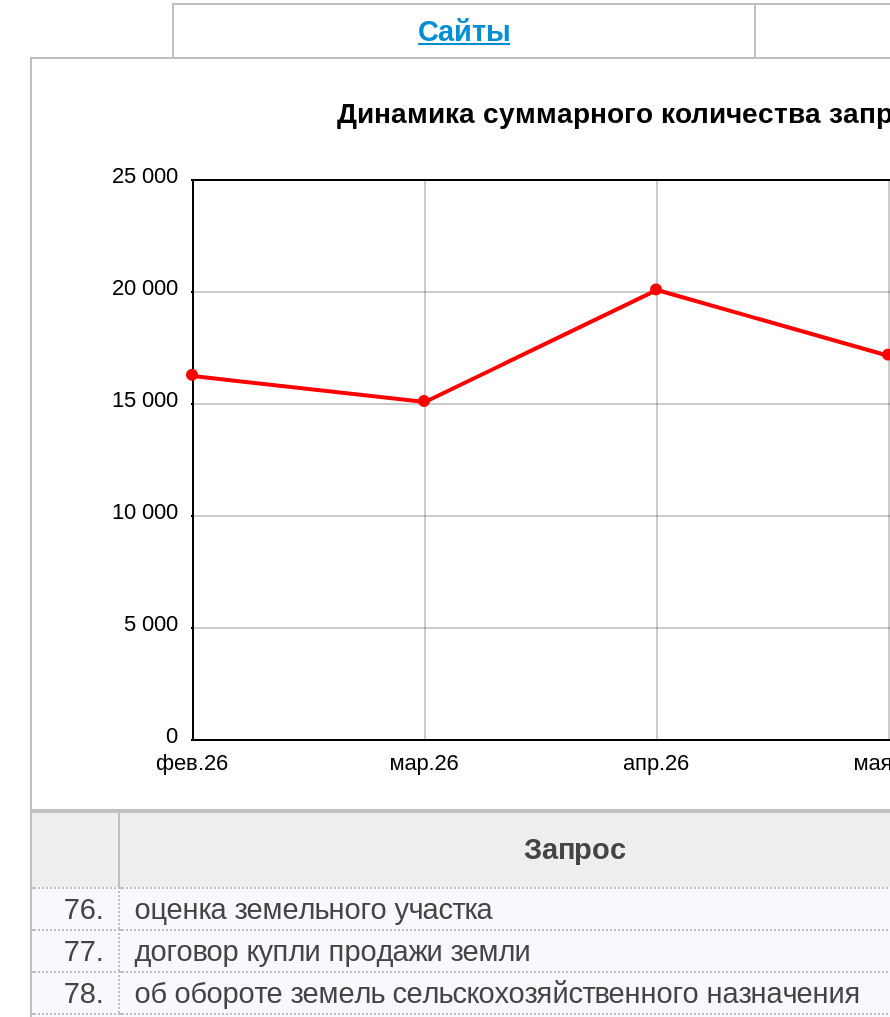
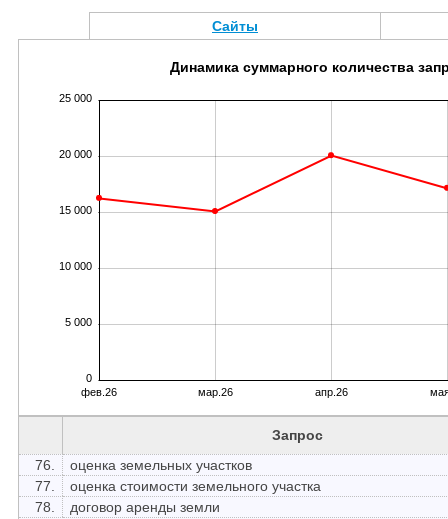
[134,893,492,925] оценка земельного участка -> [70,457,252,473] оценка земельных участков
[134,935,530,967] договор купли продажи земли -> [70,478,321,494] оценка стоимости земельного участка
[134,977,860,1009] об обороте земель сельскохозяйственного назначения -> [70,499,220,515] договор аренды земли

